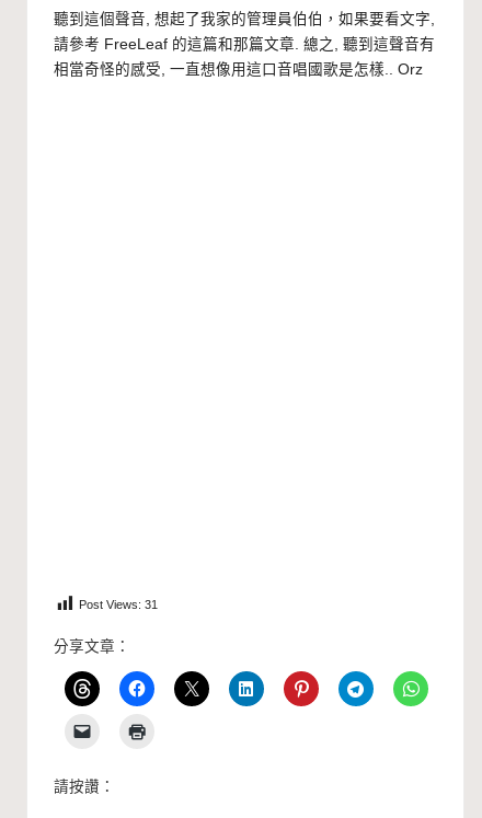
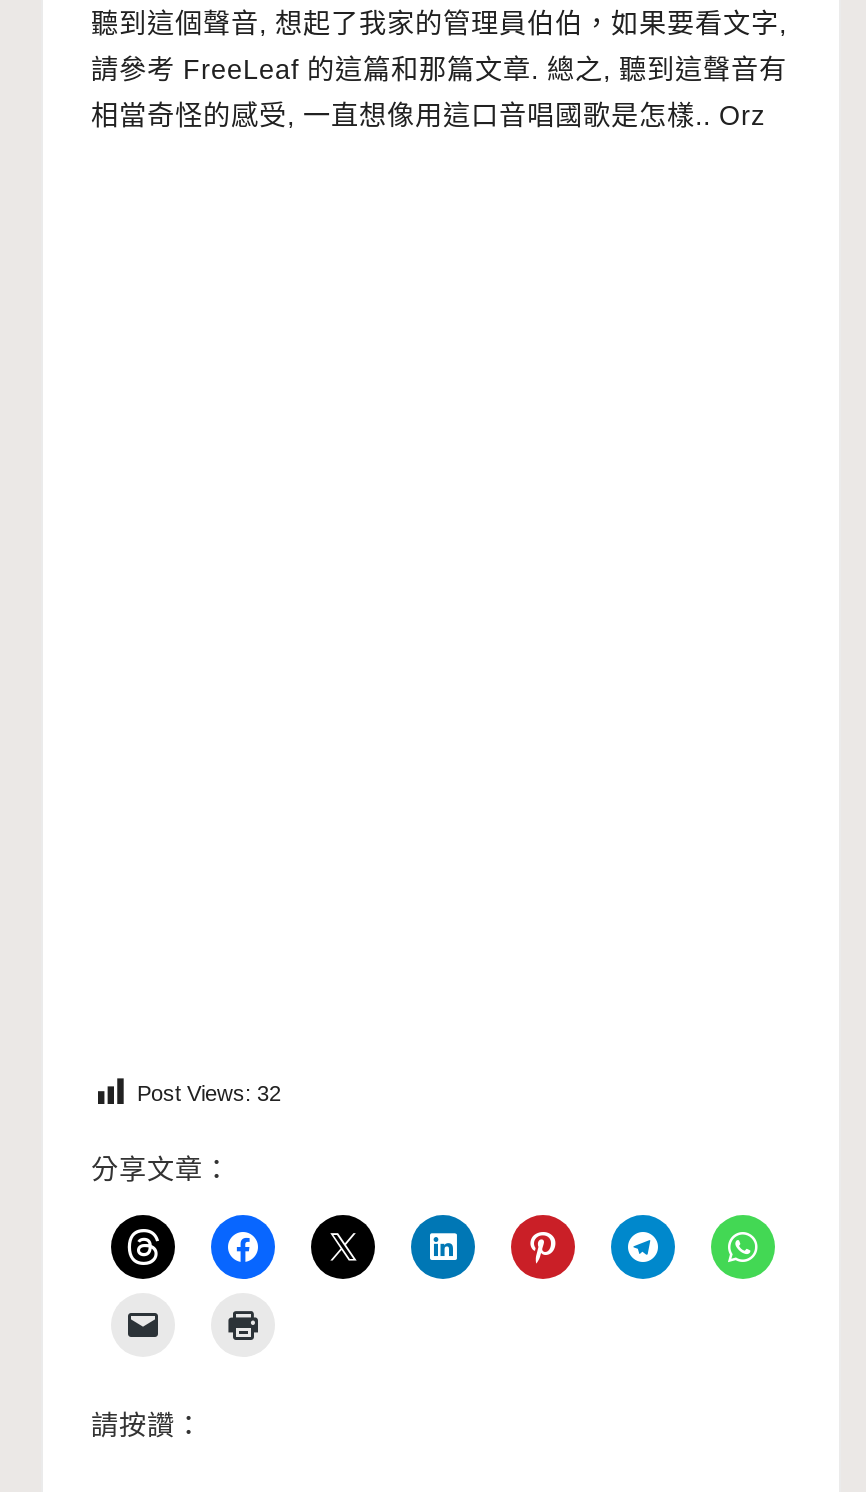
[79,598,158,611] Post Views: 31 -> [137,1081,281,1105] Post Views: 32

